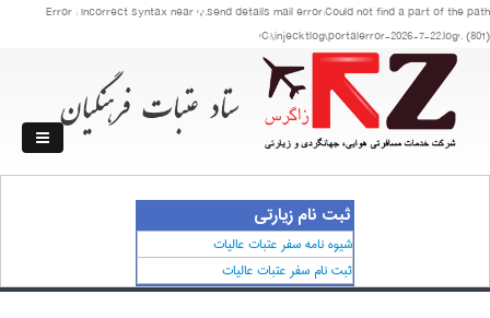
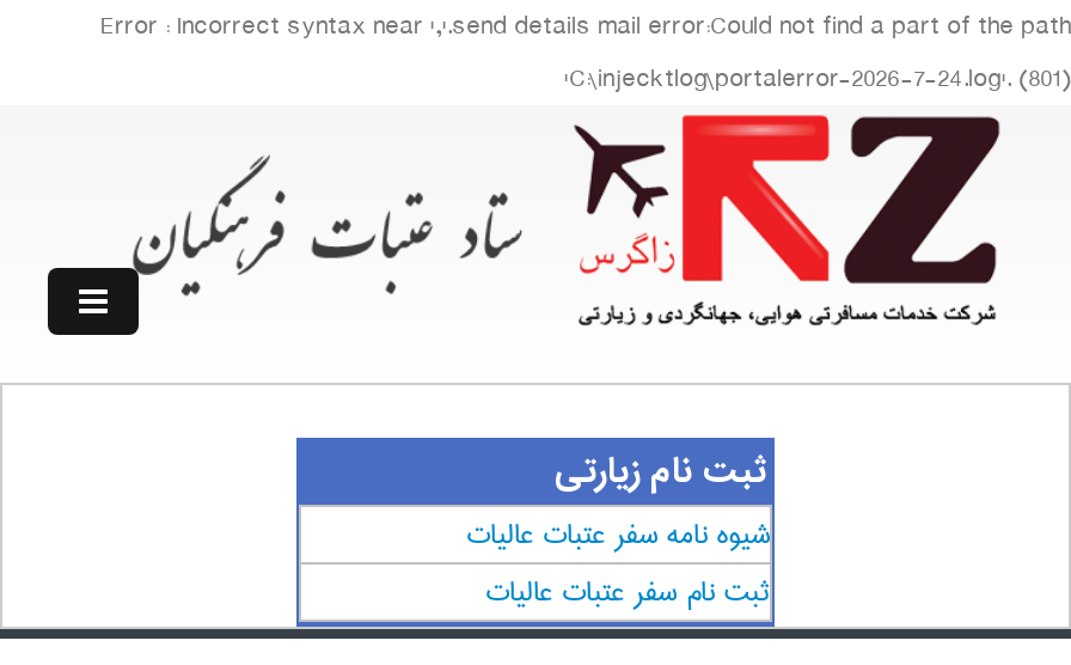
[259,26,490,46] 'C:\injecktlog\portalerror-2026-7-22.log'. (801) -> [564,57,1071,100] 'C:\injecktlog\portalerror-2026-7-24.log'. (801)

